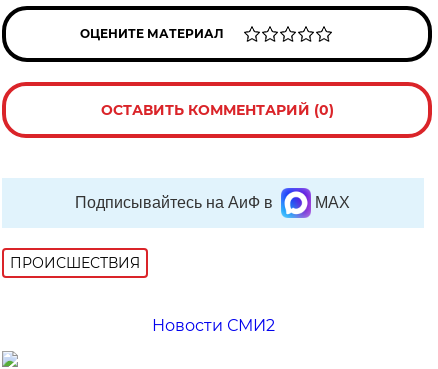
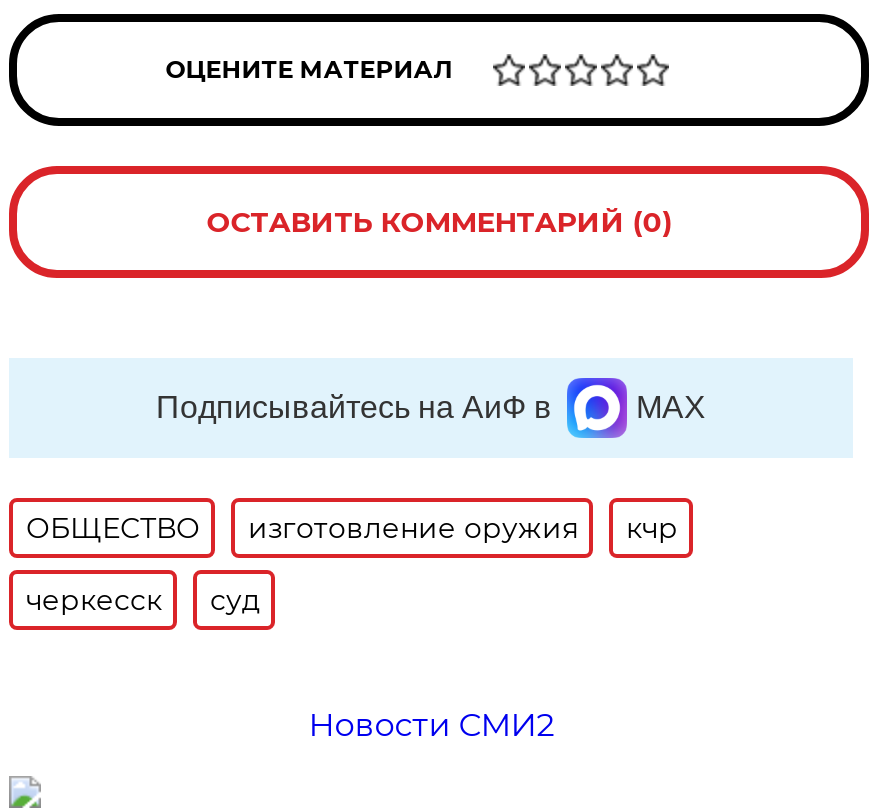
[10,254,140,272] ПРОИСШЕСТВИЯ -> [26,509,678,617] ОБЩЕСТВО | изготовление оружия | кчр | черкесск | суд

